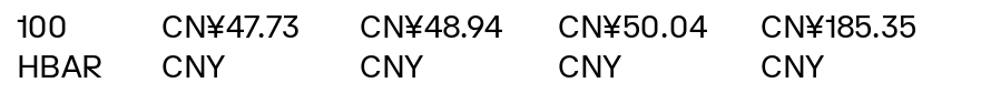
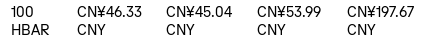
[161,7,300,47] CN¥47.73 -> [77,3,142,21] CN¥46.33
[360,7,502,47] CN¥48.94 -> [166,3,232,21] CN¥45.04
[558,7,707,47] CN¥50.04 -> [257,3,321,21] CN¥53.99
[761,7,916,47] CN¥185.35 -> [347,3,414,21] CN¥197.67

